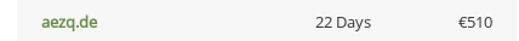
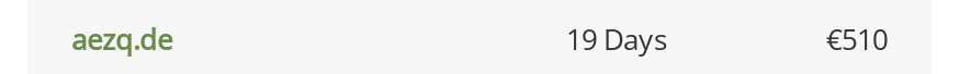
[315,11,370,33] 22 Days -> [566,20,667,59] 19 Days

